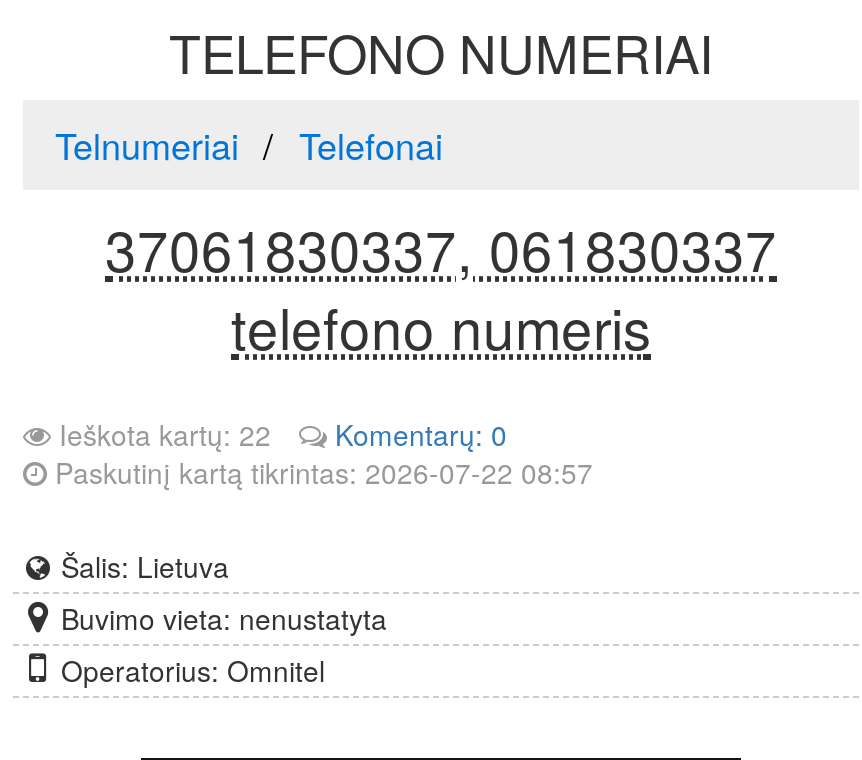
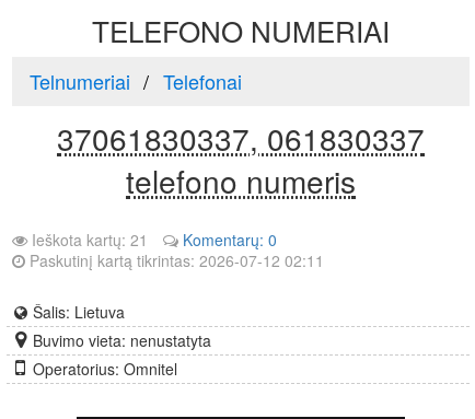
[51,414,271,454] Ieškota kartų: 22 -> [27,229,148,251] Ieškota kartų: 21
[47,452,593,492] Paskutinį kartą tikrintas: 2026-07-22 08:57 -> [25,249,324,271] Paskutinį kartą tikrintas: 2026-07-12 02:11

